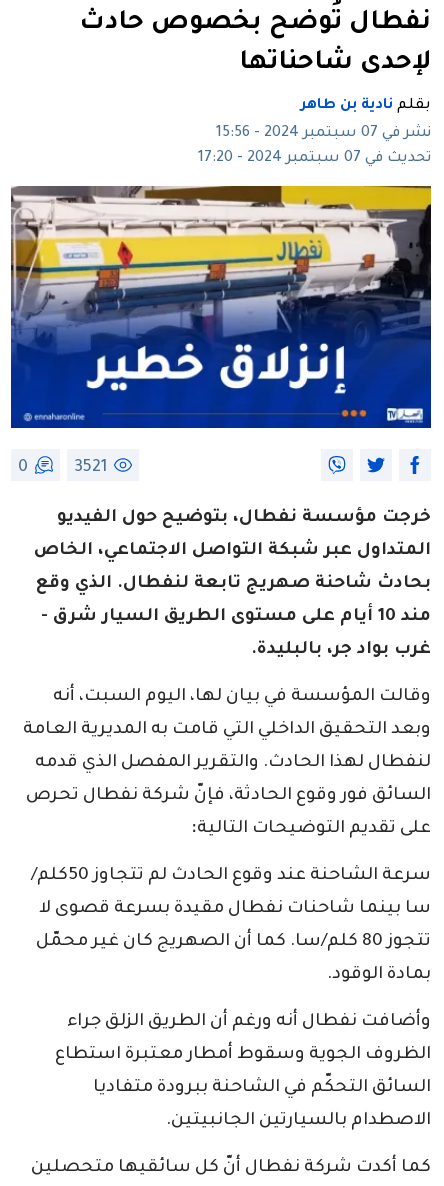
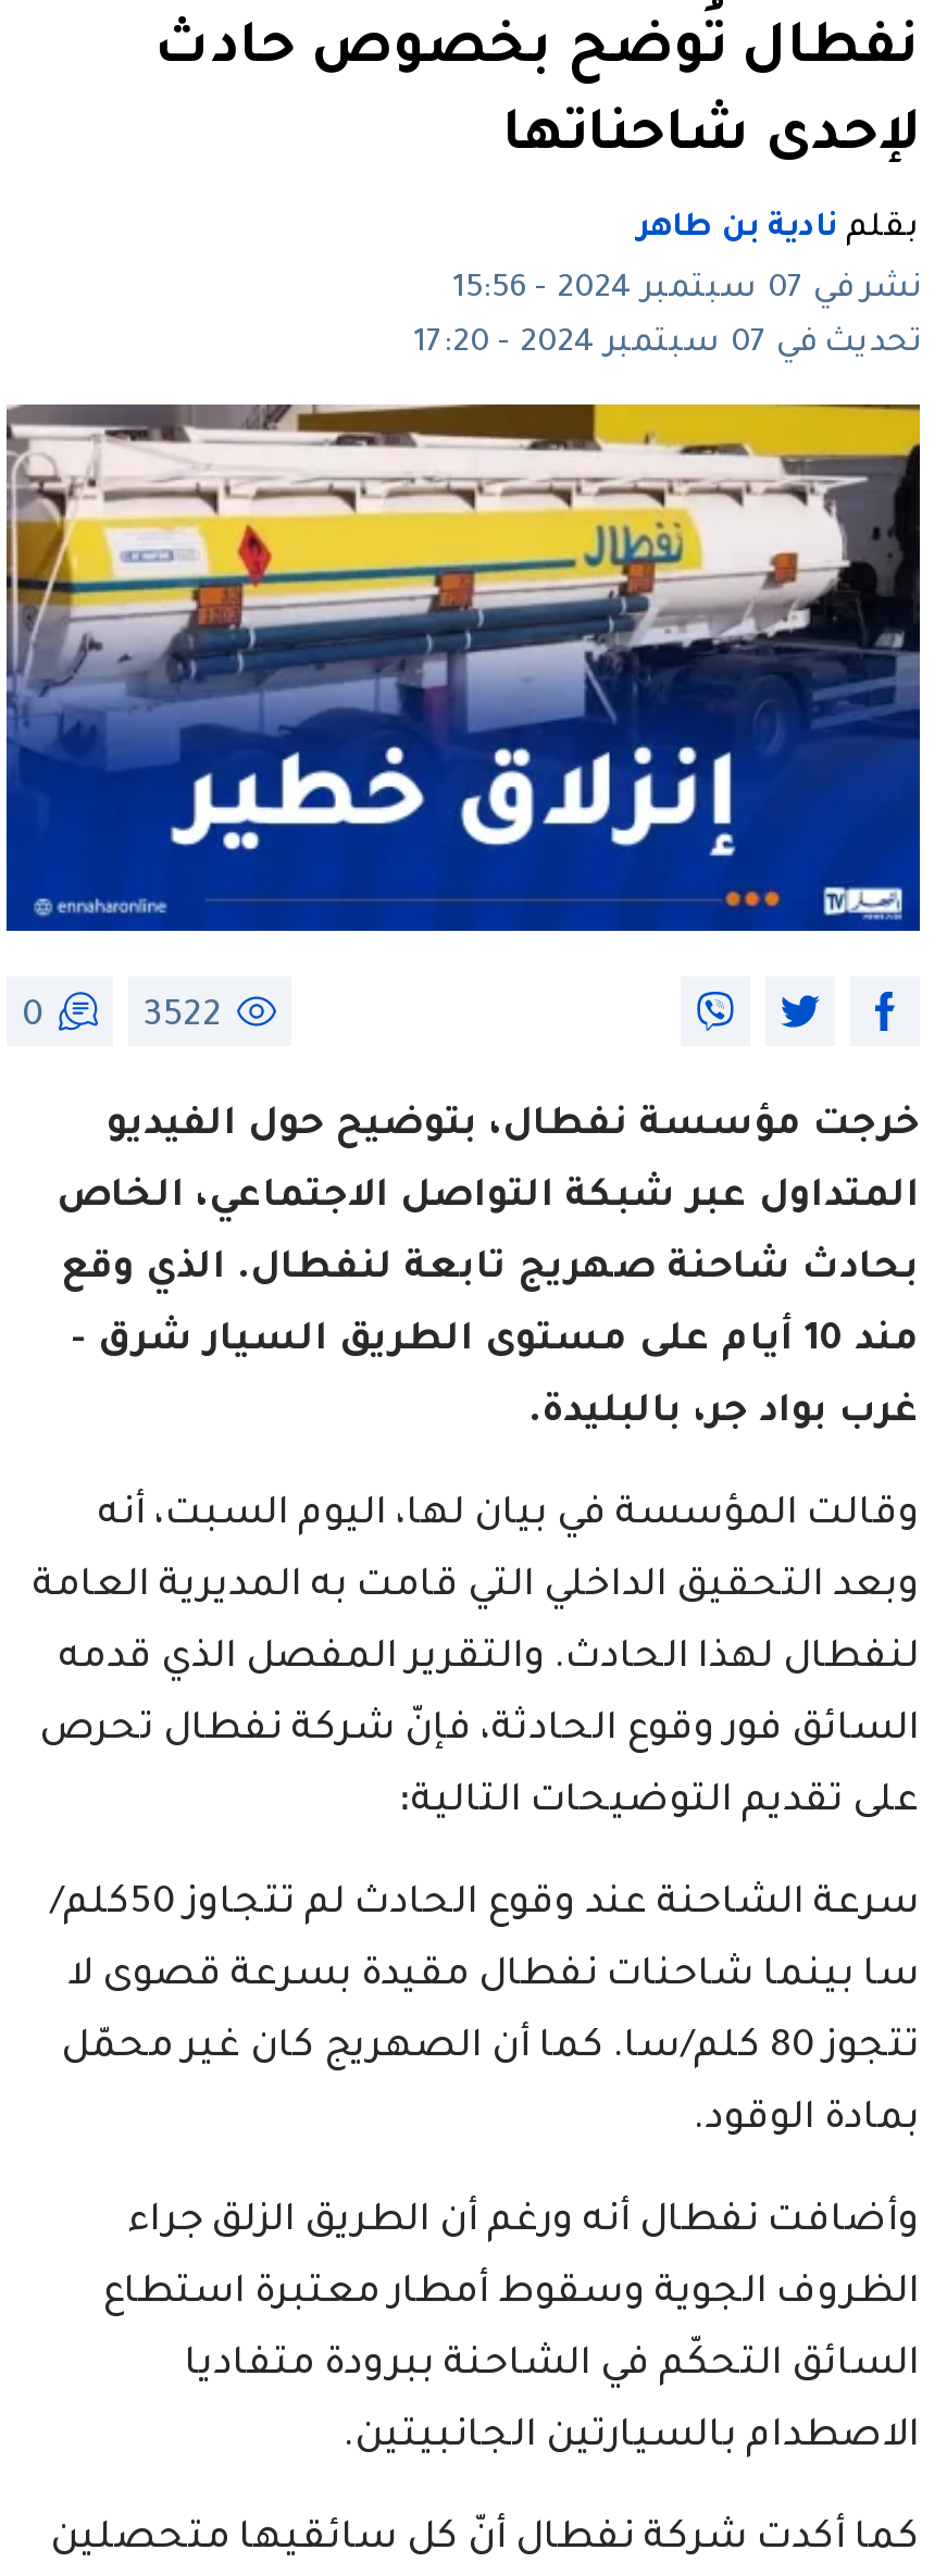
[74,458,107,476] 3521 -> [144,997,222,1036] 3522

